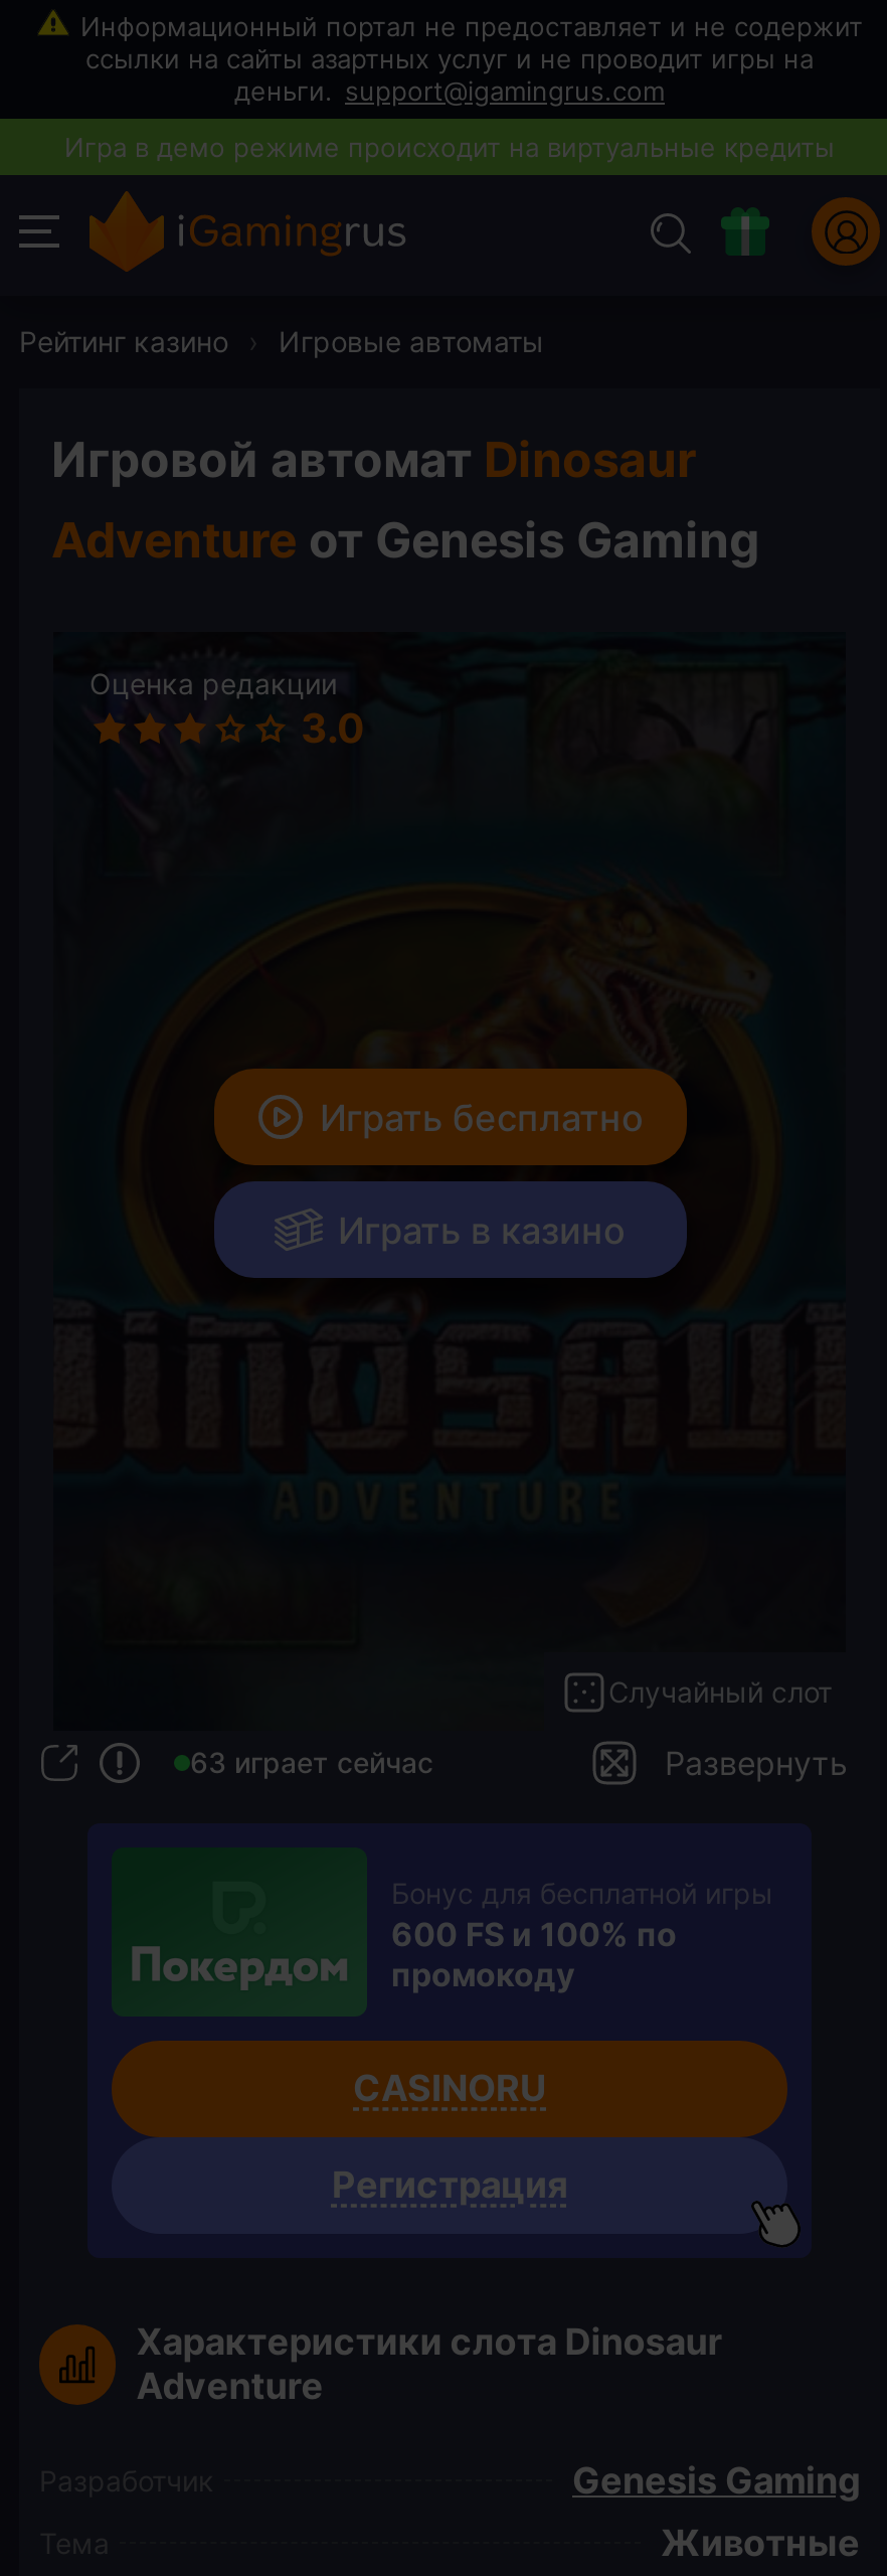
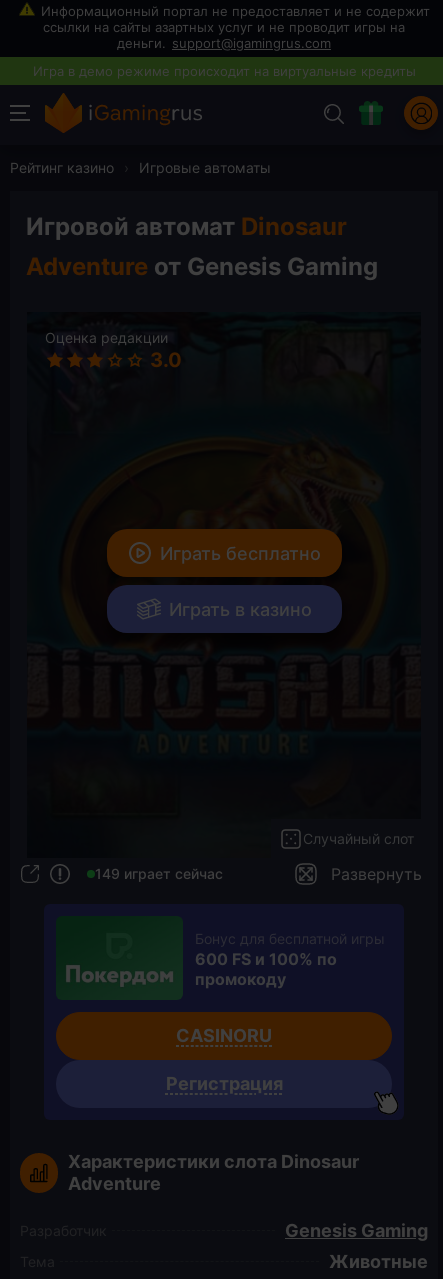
[190,1745,433,1779] 63 играет сейчас -> [95,865,223,882] 149 играет сейчас

